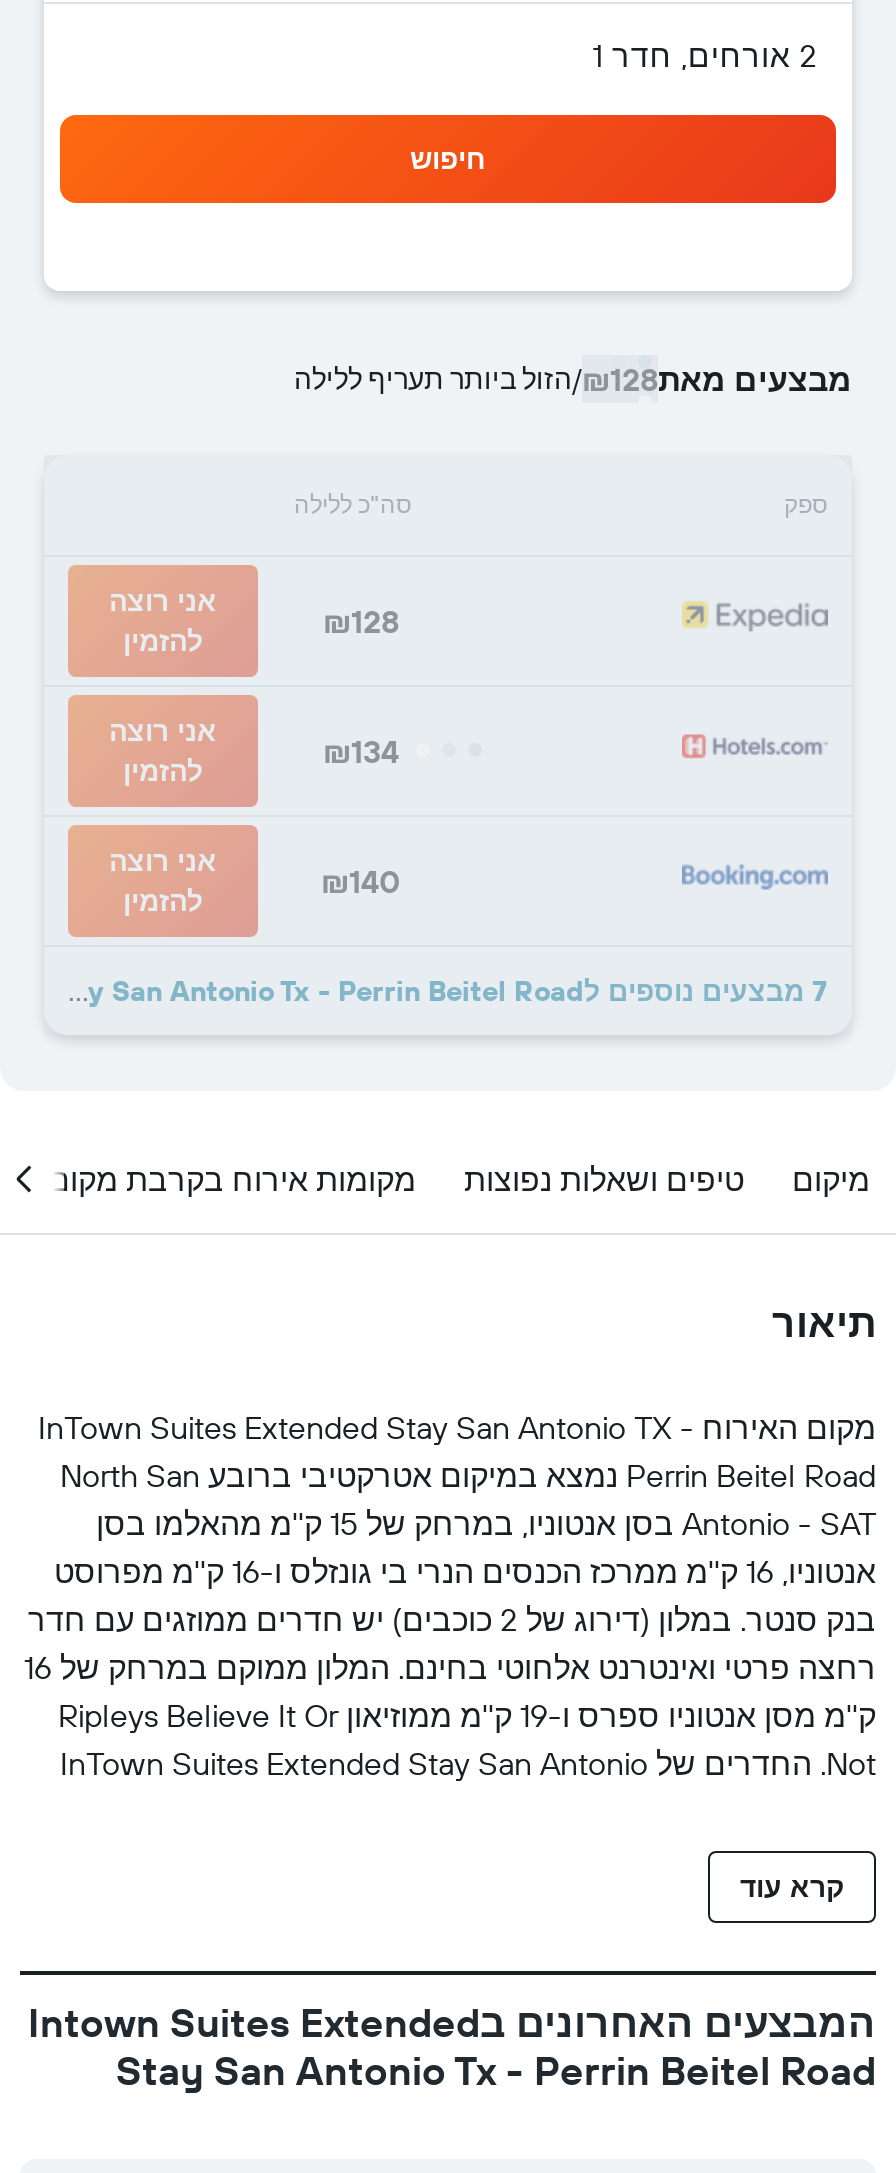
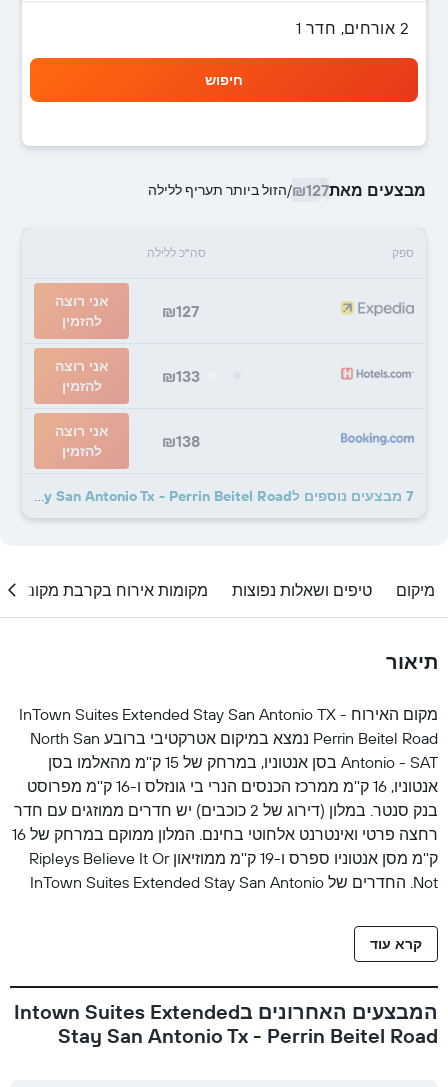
[294,359,852,399] מבצעים מאת₪128/הזול ביותר תעריף ללילה -> [148,180,426,200] מבצעים מאת₪127/הזול ביותר תעריף ללילה
[323,601,399,641] ₪128 -> [162,301,199,321] ₪127
[323,731,399,771] ₪134 -> [161,366,199,386] ₪133
[321,861,401,901] ₪140 -> [161,431,199,451] ₪138

